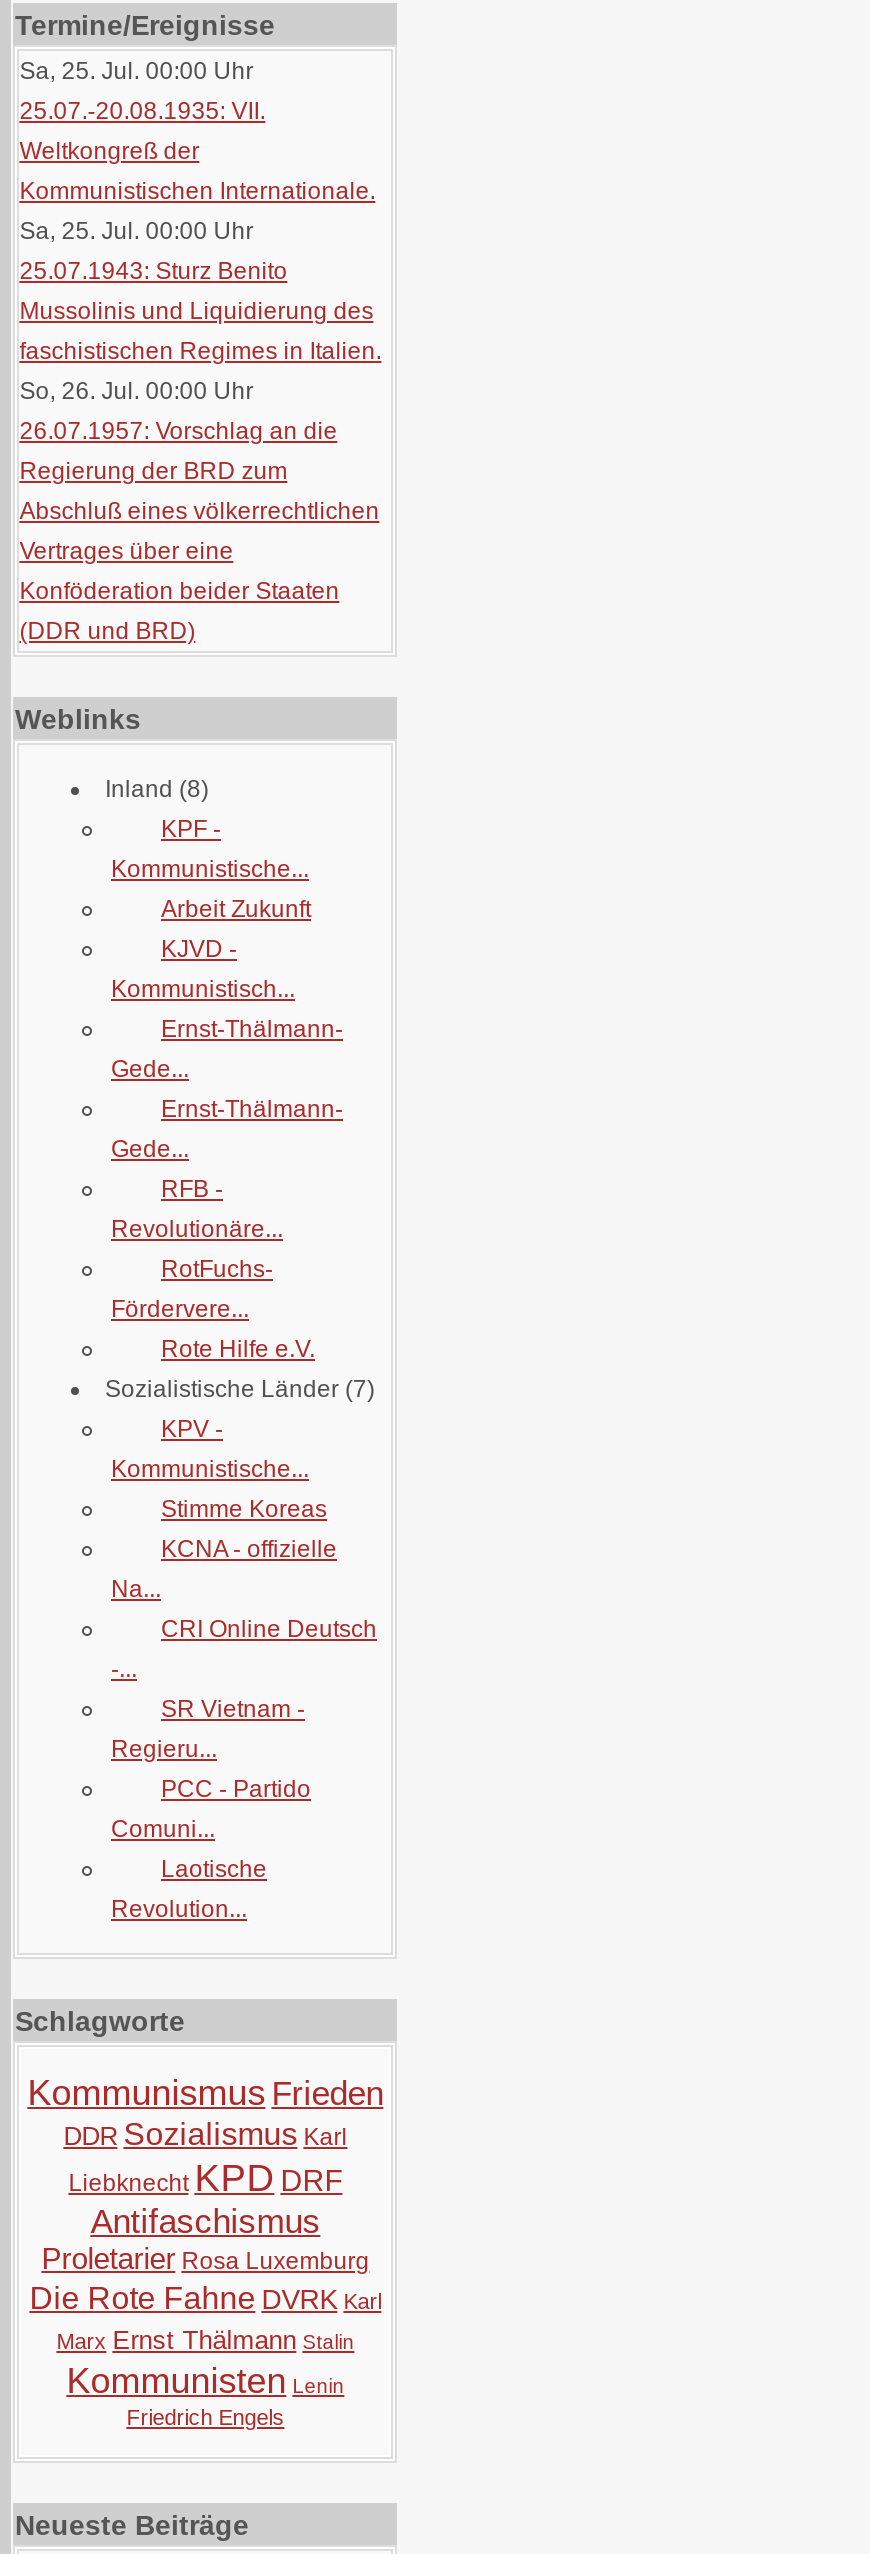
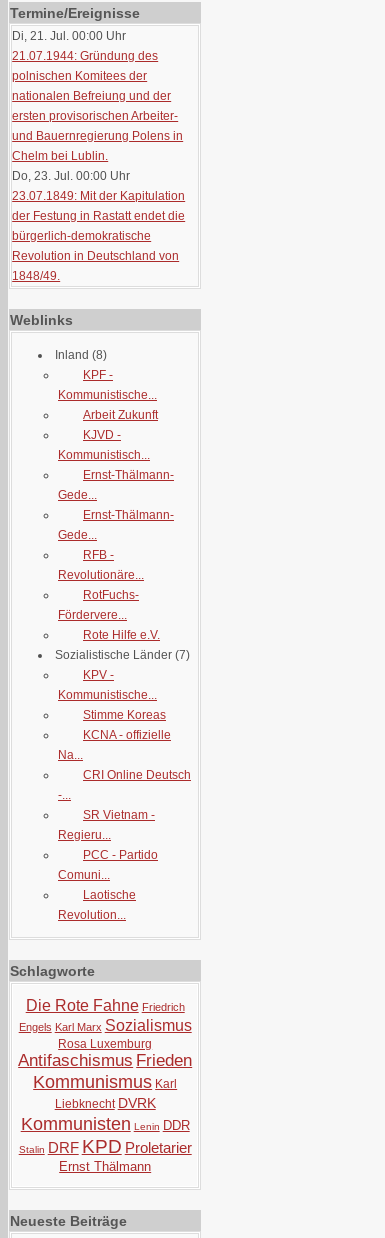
[19,57,381,645] Sa, 25. Jul. 00:00 Uhr | 25.07.-20.08.1935: VII. | Weltkongreß der | Kommunistischen Internationale. | Sa, 25. Jul. 00:00 Uhr | 25.07.1943: Sturz Benito | Mussolinis und Liquidierung des | faschistischen Regimes in Italien. | So, 26. Jul. 00:00 Uhr | 26.07.1957: Vorschlag an die | Regierung der BRD zum | Abschluß eines völkerrechtlichen | Vertrages über eine | Konföderation beider Staaten | (DDR und BRD) -> [12,29,185,283] Di, 21. Jul. 00:00 Uhr | 21.07.1944: Gründung des | polnischen Komitees der | nationalen Befreiung und der | ersten provisorischen Arbeiter- | und Bauernregierung Polens in | Chelm bei Lublin. | Do, 23. Jul. 00:00 Uhr | 23.07.1849: Mit der Kapitulation | der Festung in Rastatt endet die | bürgerlich-demokratische | Revolution in Deutschland von | 1848/49.
[27,2073,383,2429] Kommunismus Frieden | DDR Sozialismus Karl | Liebknecht KPD DRF | Antifaschismus | Proletarier Rosa Luxemburg | Die Rote Fahne DVRK Karl | Marx Ernst Thälmann Stalin | Kommunisten Lenin | Friedrich Engels -> [18,997,192,1174] Die Rote Fahne Friedrich | Engels Karl Marx Sozialismus | Rosa Luxemburg | Antifaschismus Frieden | Kommunismus Karl | Liebknecht DVRK | Kommunisten Lenin DDR | Stalin DRF KPD Proletarier | Ernst Thälmann

